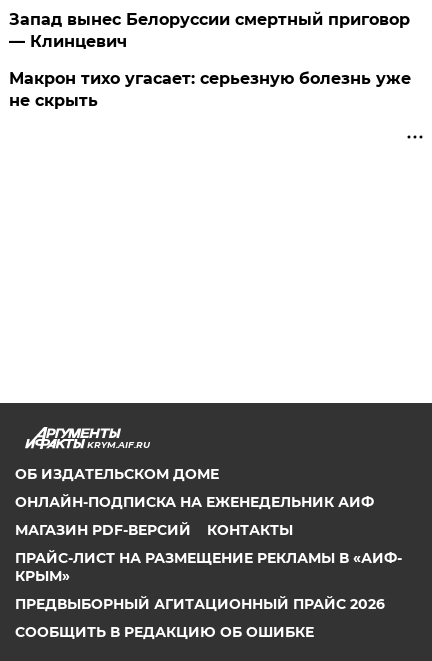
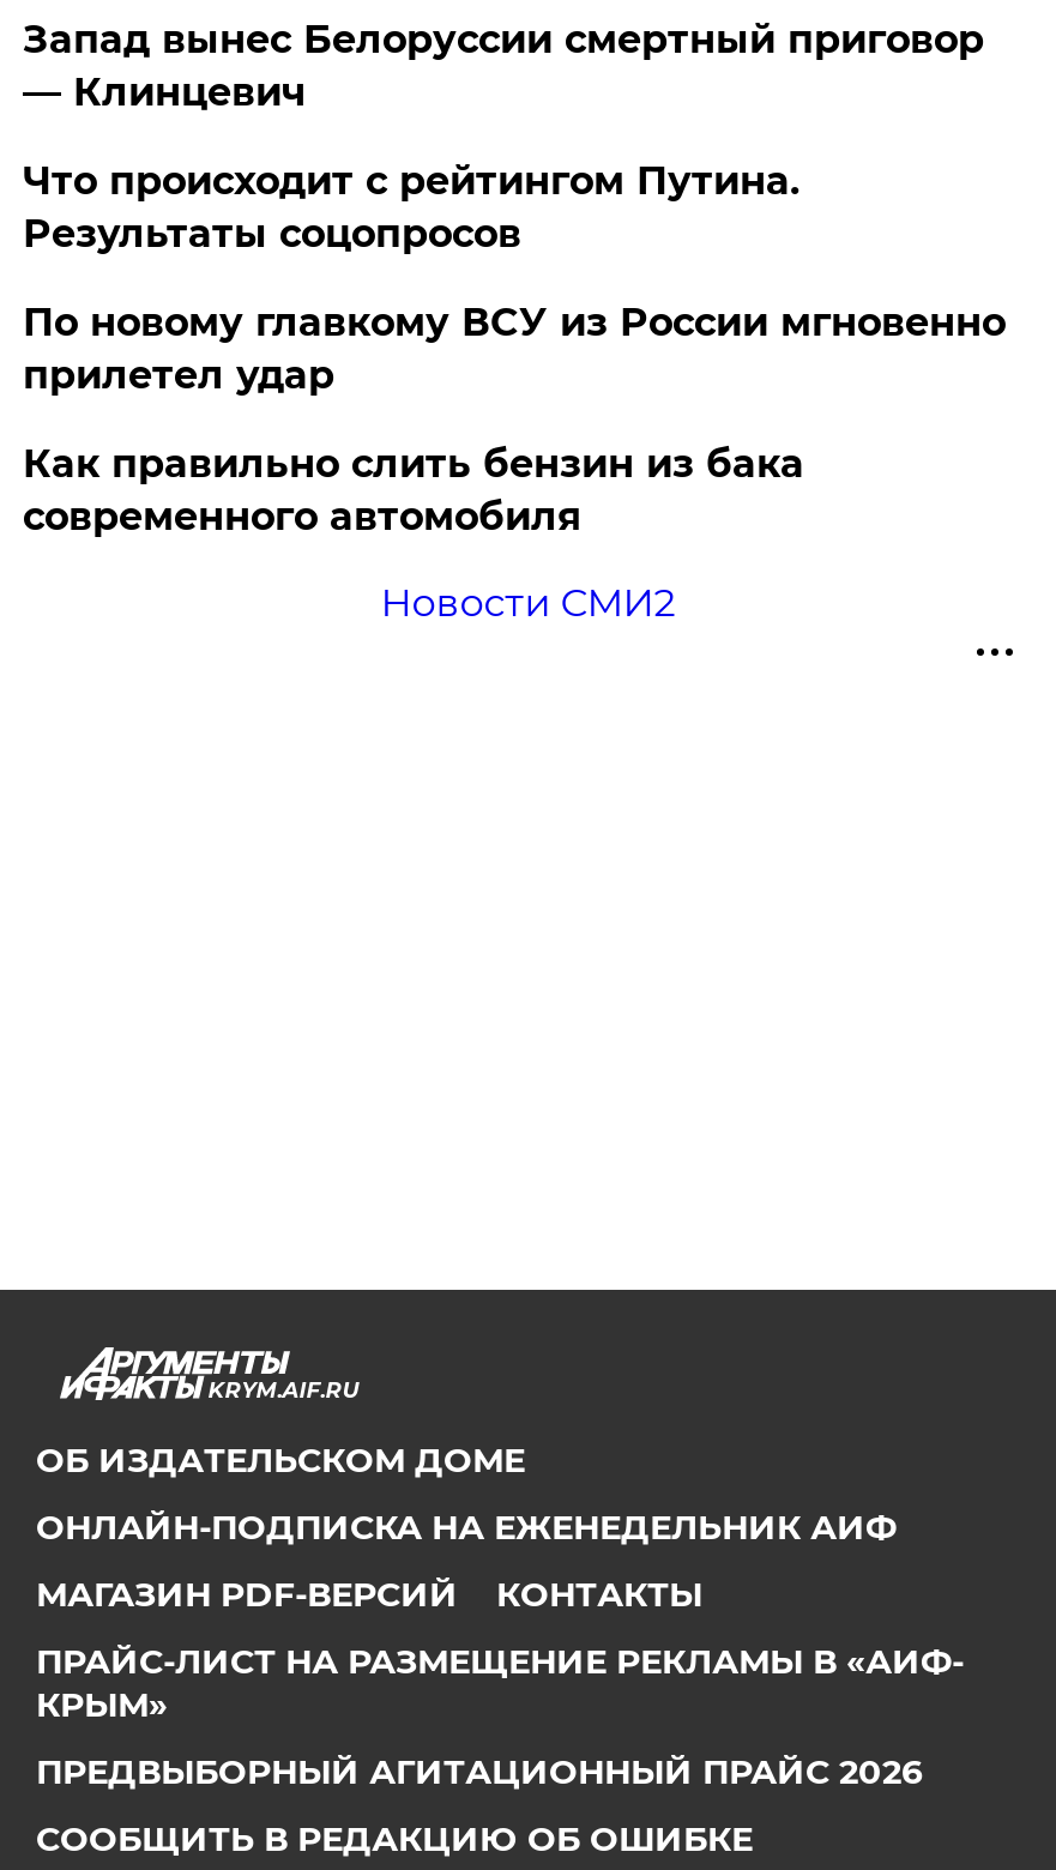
[9,69,411,110] Макрон тихо угасает: серьезную болезнь уже | не скрыть -> [23,158,1005,626] Что происходит с рейтингом Путина. | Результаты соцопросов | По новому главкому ВСУ из России мгновенно | прилетел удар | Как правильно слить бензин из бака | современного автомобиля | Новости СМИ2

